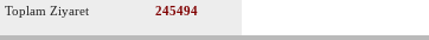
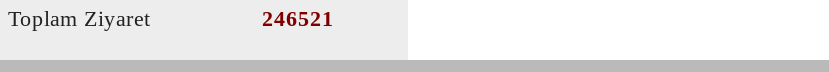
[155,4,198,18] 245494 -> [262,6,334,30] 246521

